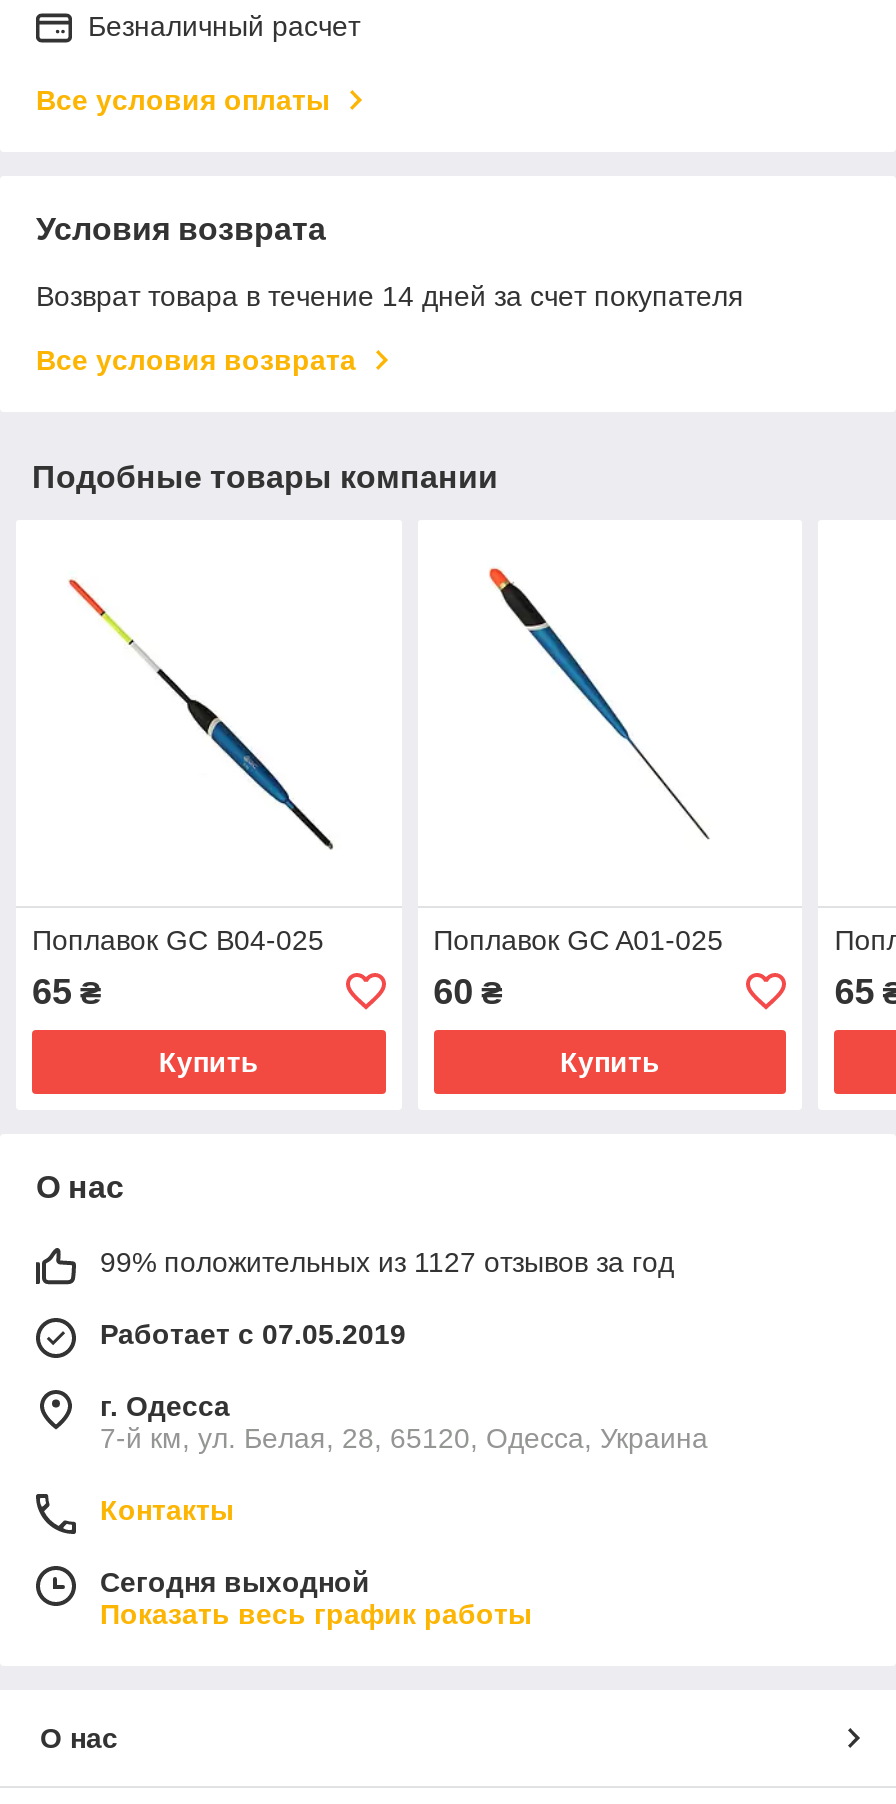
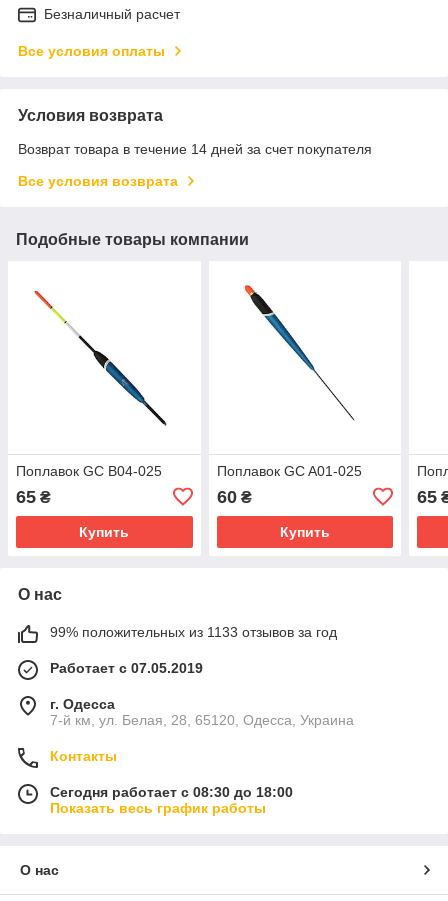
[100,1246,674,1278] 99% положительных из 1127 отзывов за год -> [50,624,337,640] 99% положительных из 1133 отзывов за год
[100,1566,370,1598] Сегодня выходной -> [50,784,293,800] Сегодня работает с 08:30 до 18:00

